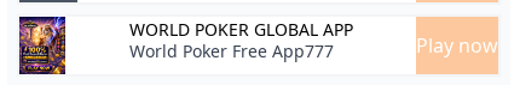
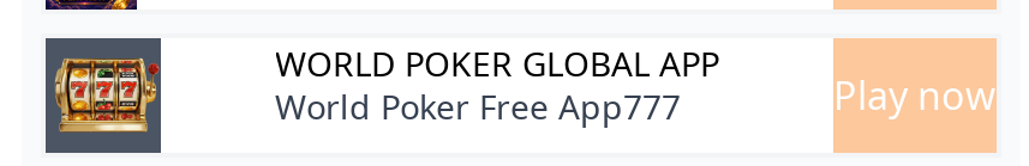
[19,16,77,75] [image] -> [46,36,163,155] [image]

